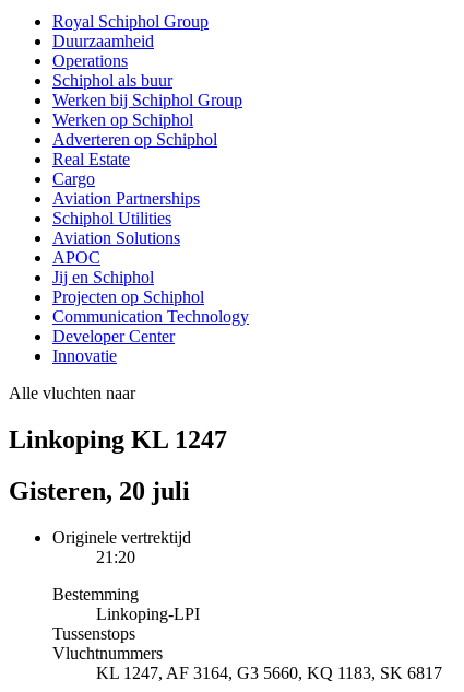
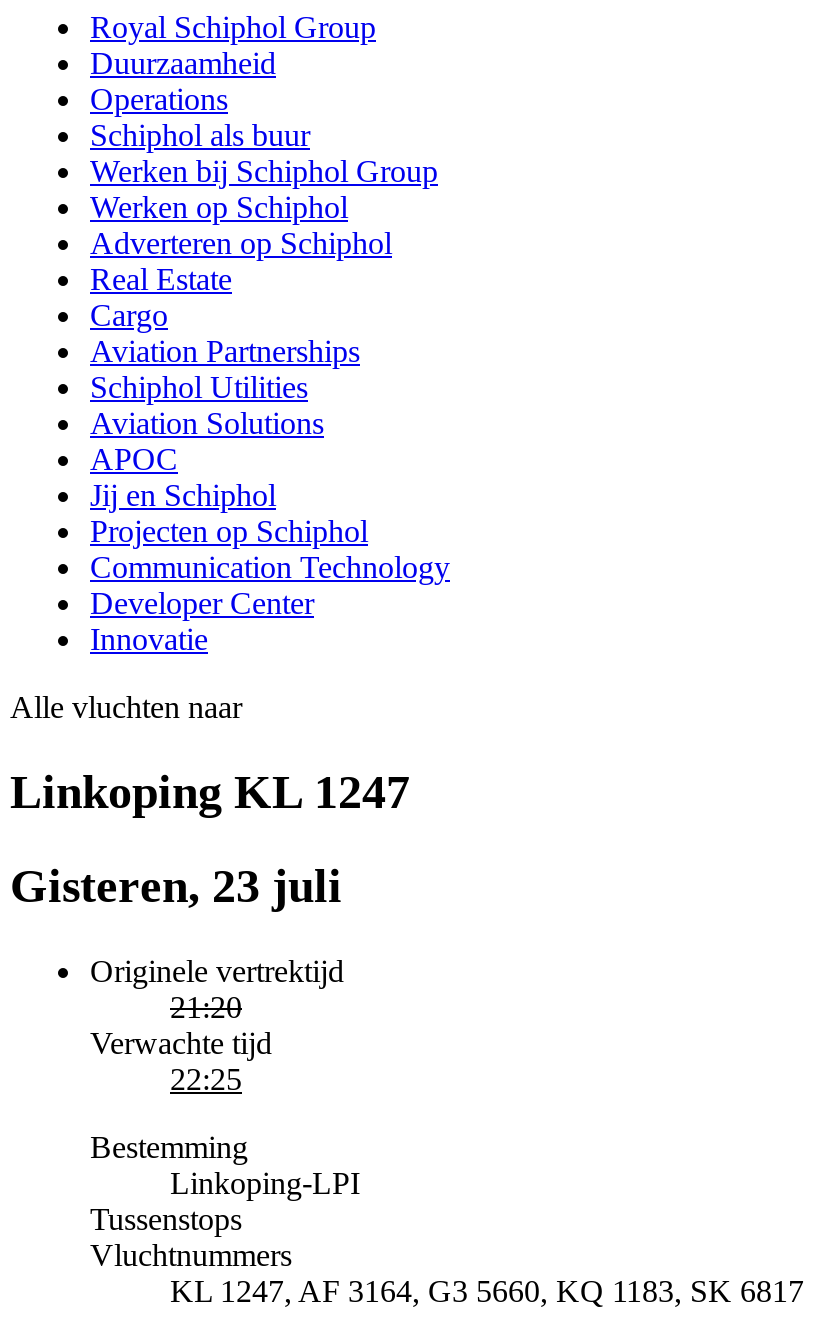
[9,476,190,505] Gisteren, 20 juli -> [10,860,342,912] Gisteren, 23 juli
none -> [90,1025,272,1095] Verwachte tijd | 22:25

